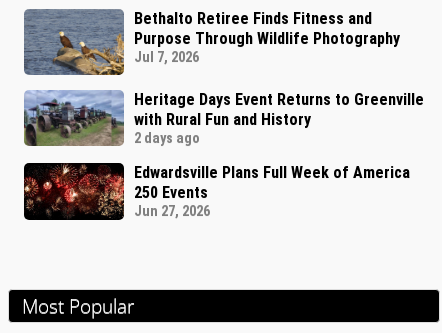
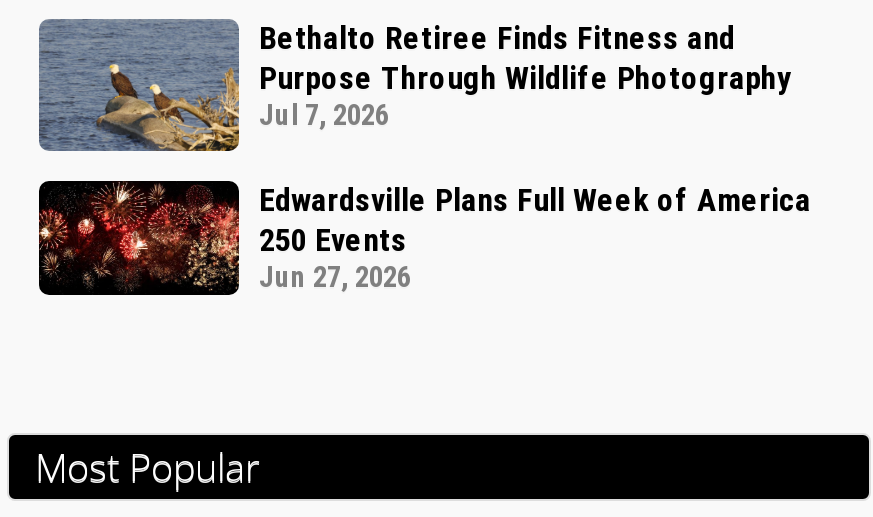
[24,90,424,147] [image] | Heritage Days Event Returns to Greenville | with Rural Fun and History | 2 days ago -> none

